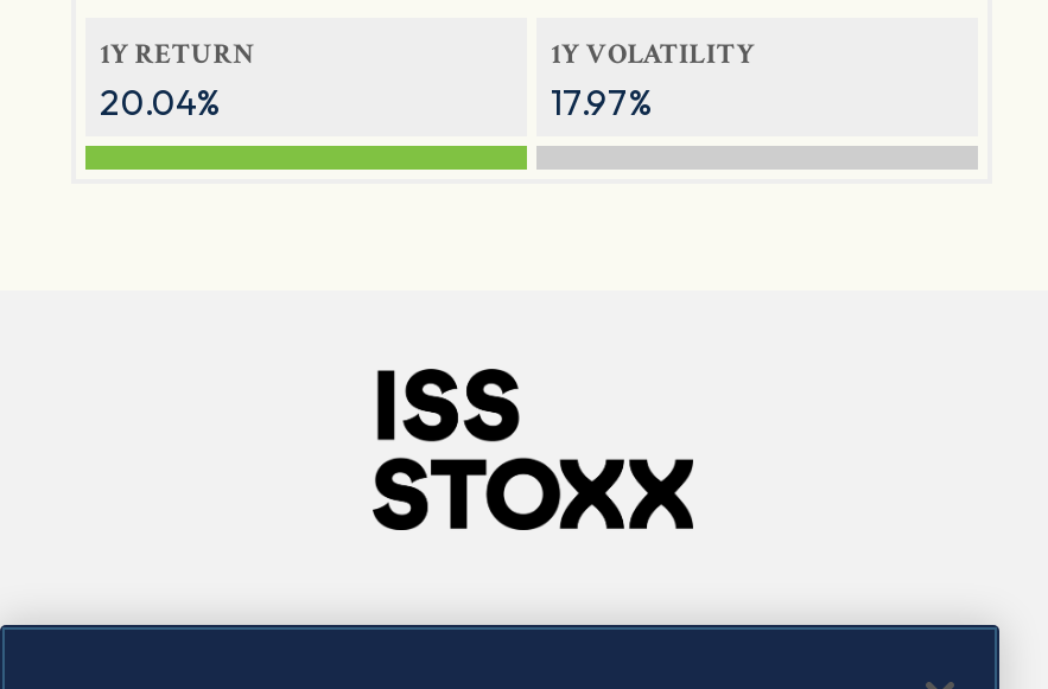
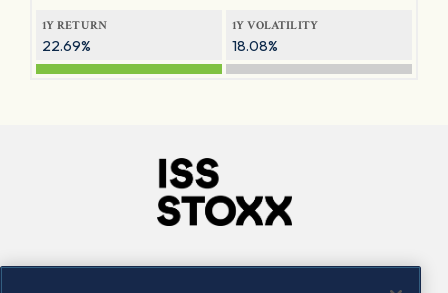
[100,79,221,125] 20.04% -> [42,36,91,55] 22.69%
[551,79,653,125] 17.97% -> [232,36,278,55] 18.08%

